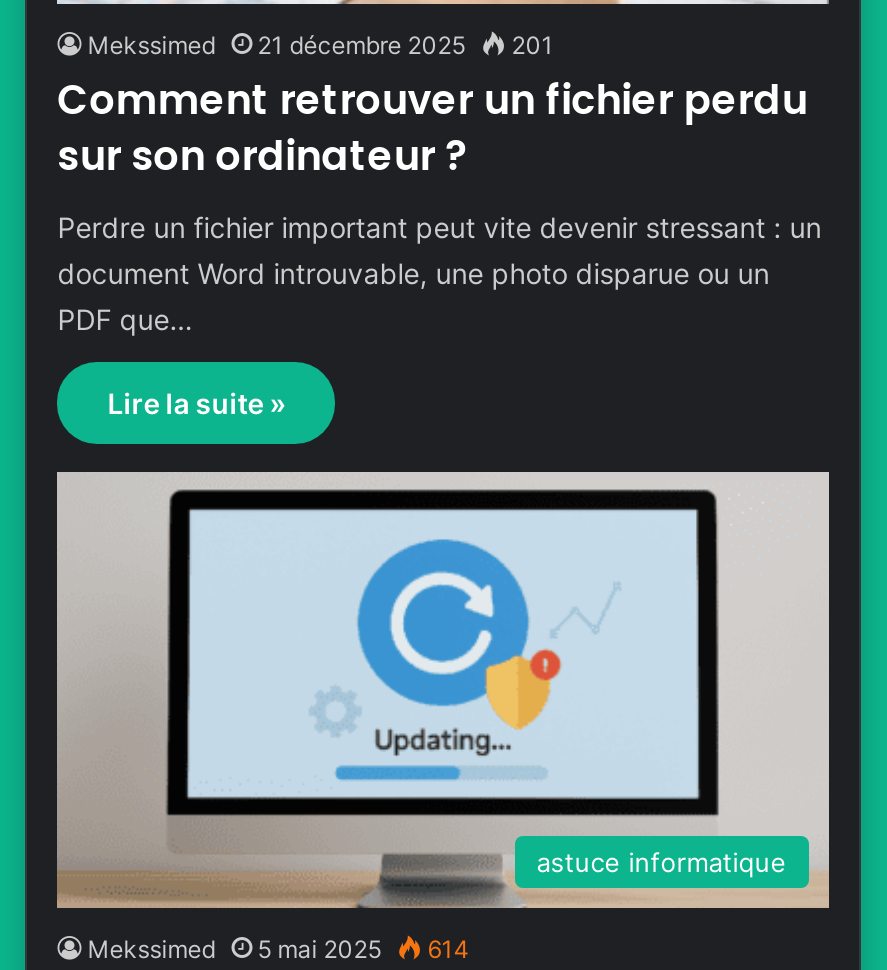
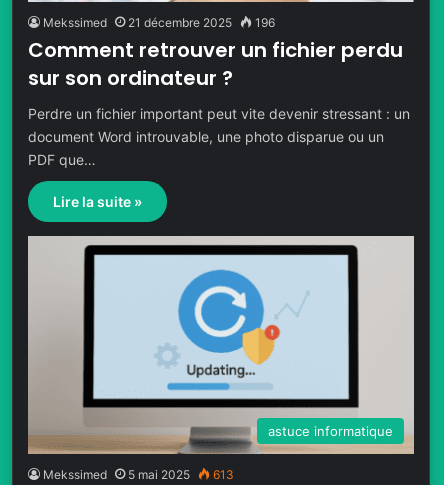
[88,31,554,61] Mekssimed 21 décembre 2025 201 -> [43,15,275,30] Mekssimed 21 décembre 2025 196
[88,934,470,964] Mekssimed 5 mai 2025 614 -> [43,467,234,482] Mekssimed 5 mai 2025 613

